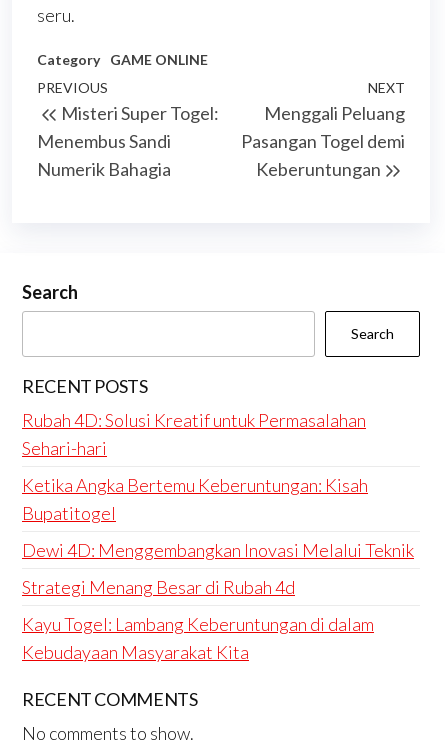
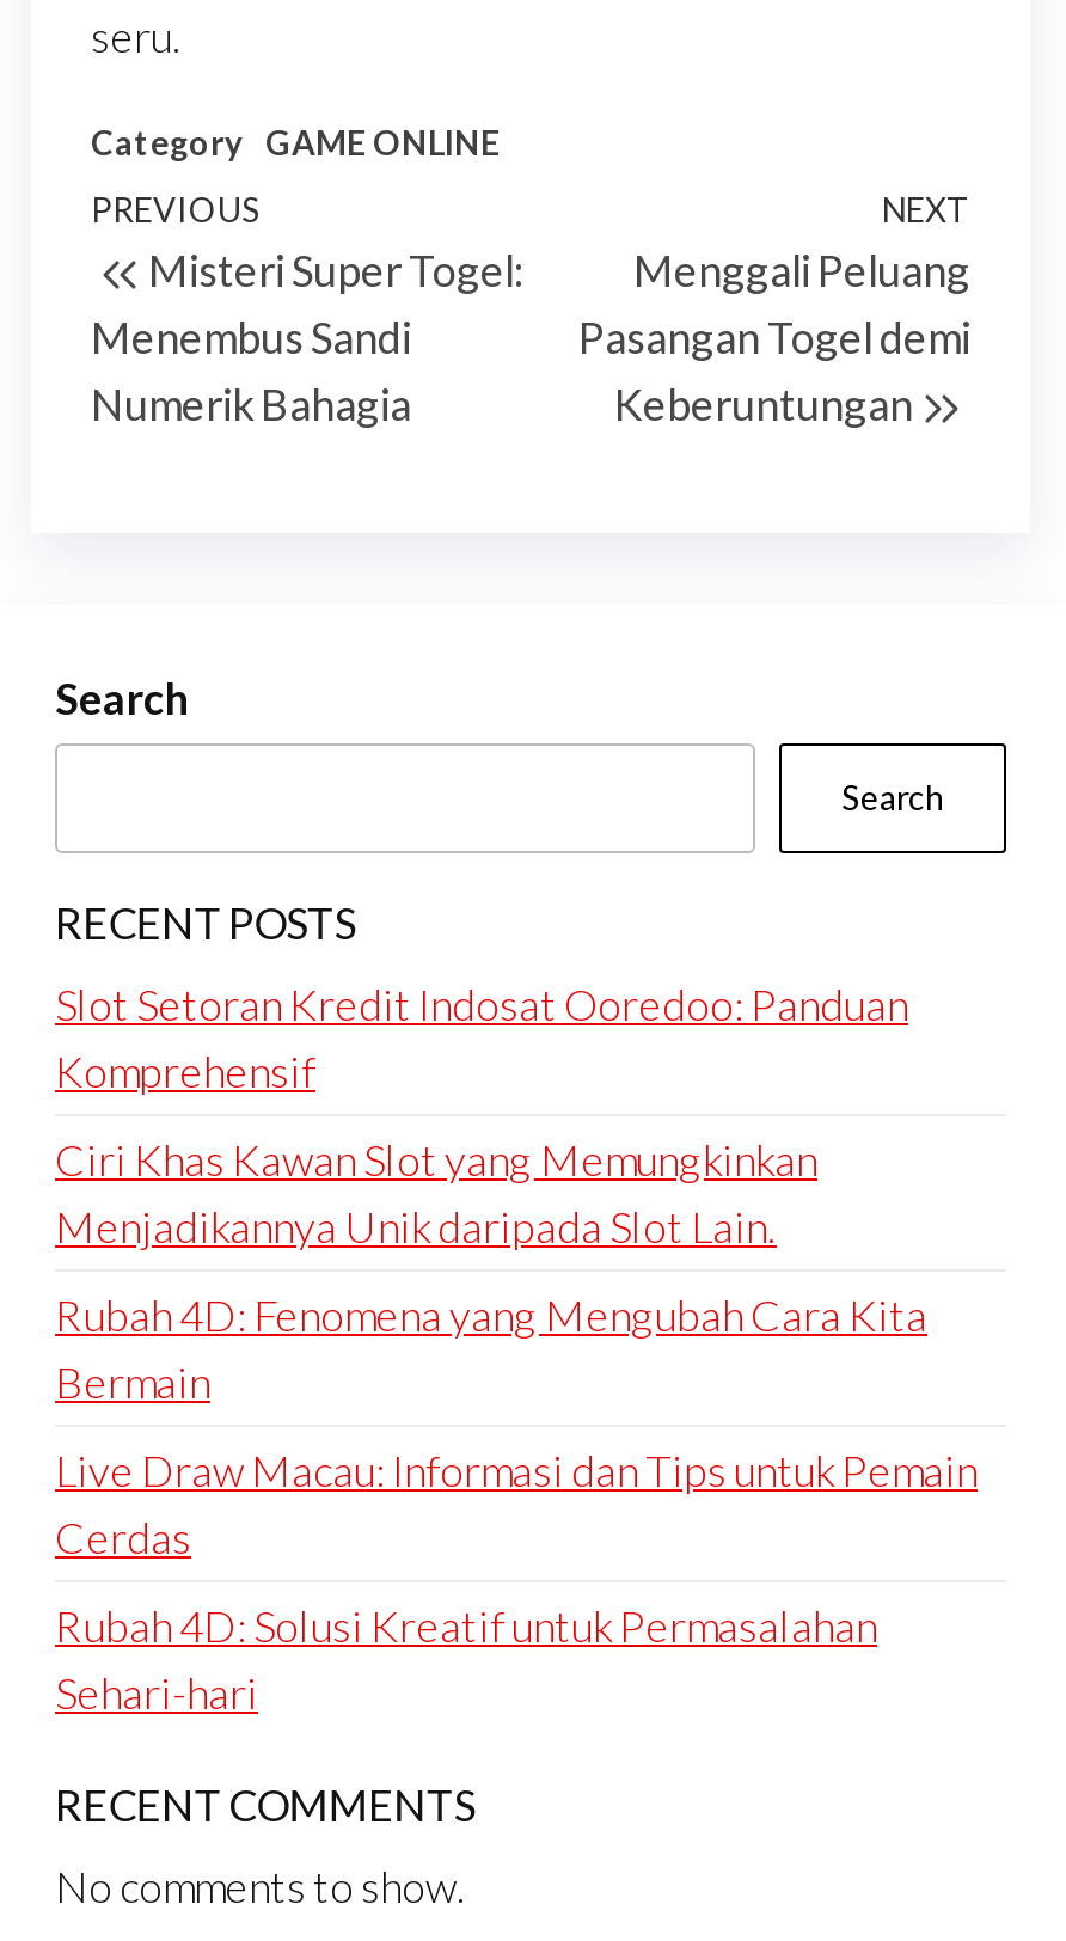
none -> [55,978,978,1563] Slot Setoran Kredit Indosat Ooredoo: Panduan | Komprehensif | Ciri Khas Kawan Slot yang Memungkinkan | Menjadikannya Unik daripada Slot Lain. | Rubah 4D: Fenomena yang Mengubah Cara Kita | Bermain | Live Draw Macau: Informasi dan Tips untuk Pemain | Cerdas
moved [22,409,366,459] -> [55,1599,877,1719]: Rubah 4D: Solusi Kreatif untuk Permasalahan | Sehari-hari
[22,474,414,663] Ketika Angka Bertemu Keberuntungan: Kisah | Bupatitogel | Dewi 4D: Menggembangkan Inovasi Melalui Teknik | Strategi Menang Besar di Rubah 4d | Kayu Togel: Lambang Keberuntungan di dalam | Kebudayaan Masyarakat Kita -> none

